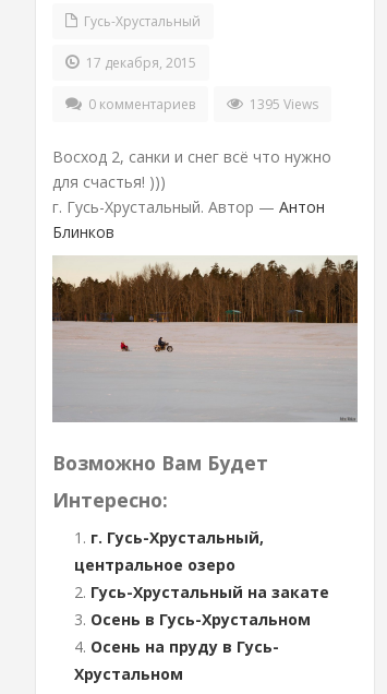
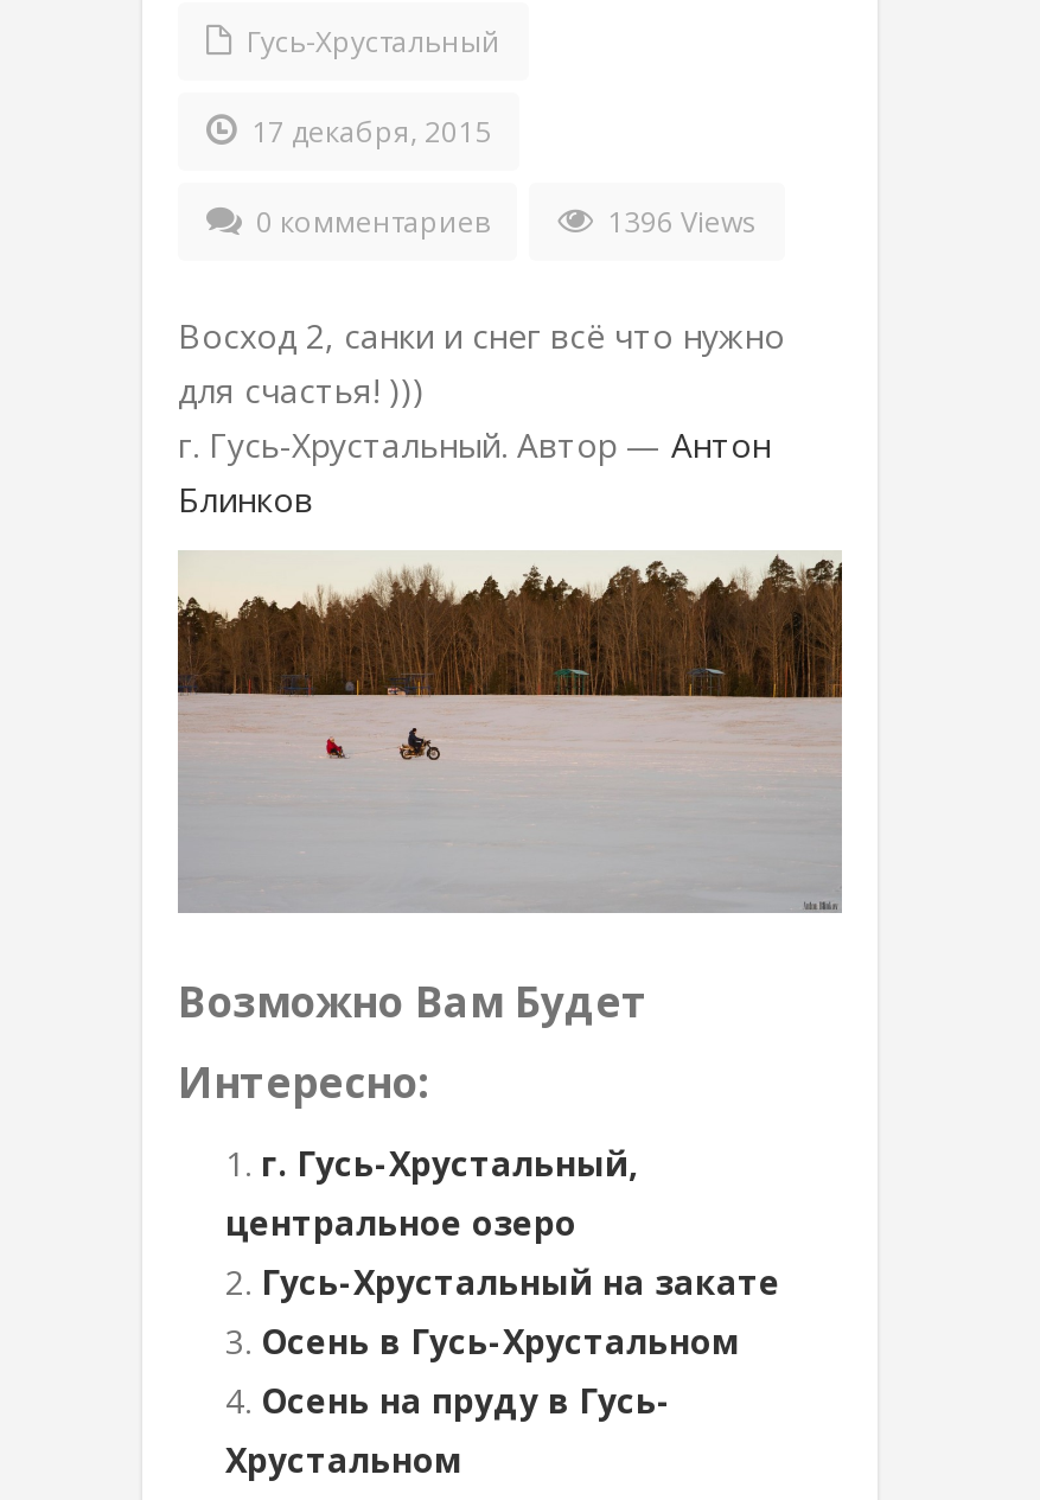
[246,95,318,113] 1395 Views -> [600,202,757,242] 1396 Views

